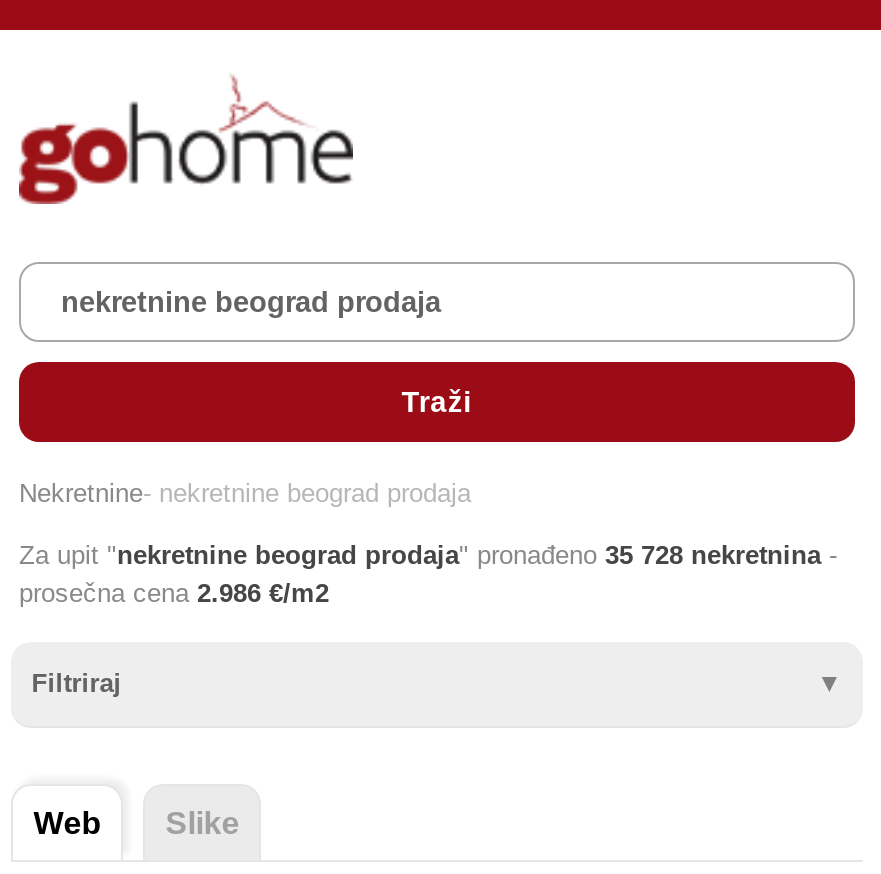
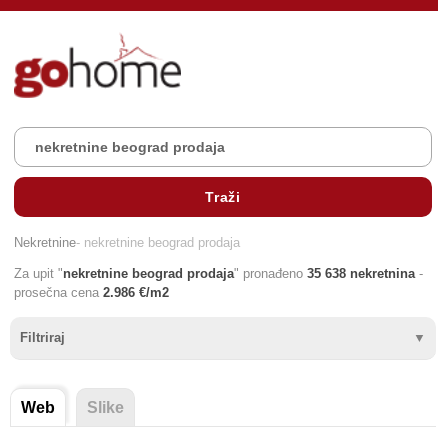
[19,540,837,570] Za upit "nekretnine beograd prodaja" pronađeno 35 728 nekretnina - -> [14,266,423,281] Za upit "nekretnine beograd prodaja" pronađeno 35 638 nekretnina -

